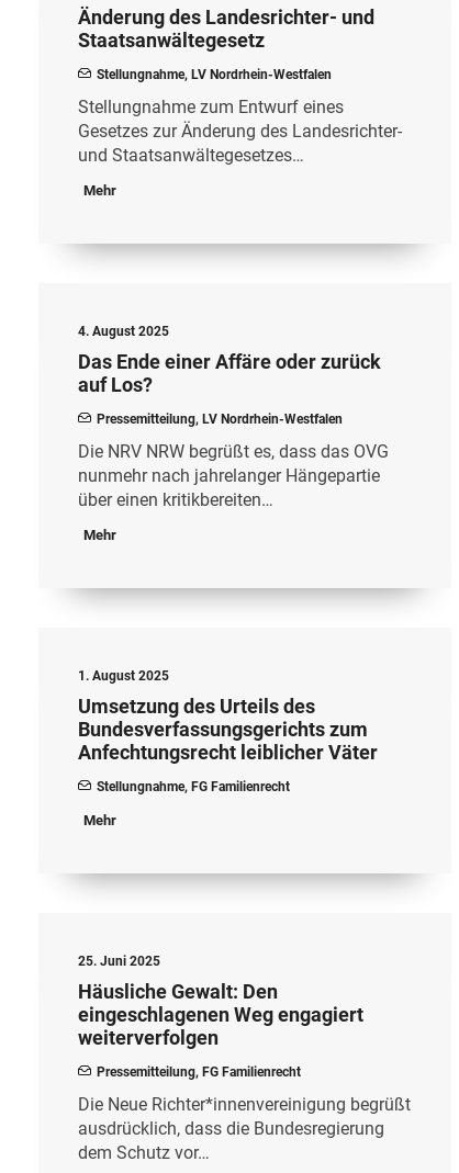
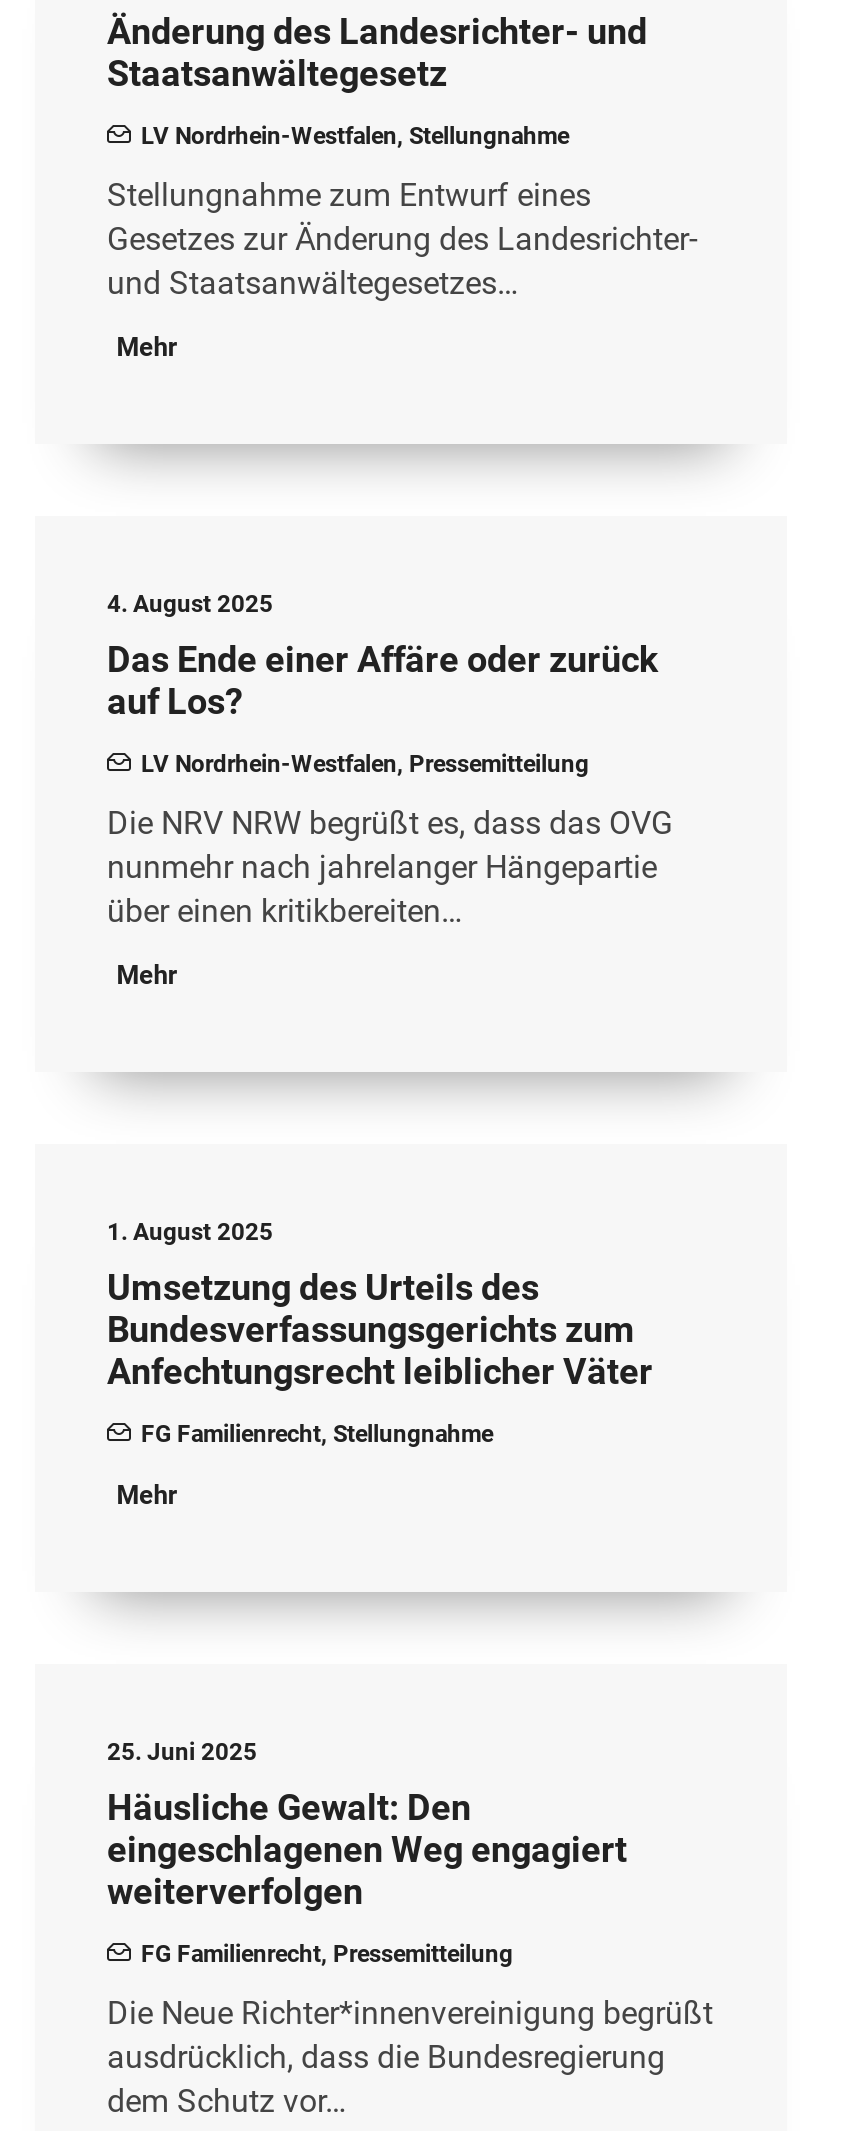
[97,67,332,82] Stellungnahme, LV Nordrhein-Westfalen -> [141,122,569,150] LV Nordrhein-Westfalen, Stellungnahme
[97,411,343,427] Pressemitteilung, LV Nordrhein-Westfalen -> [141,750,589,778] LV Nordrhein-Westfalen, Pressemitteilung
[97,779,290,794] Stellungnahme, FG Familienrecht -> [141,1420,493,1448] FG Familienrecht, Stellungnahme
[97,1064,301,1080] Pressemitteilung, FG Familienrecht -> [141,1940,513,1968] FG Familienrecht, Pressemitteilung

